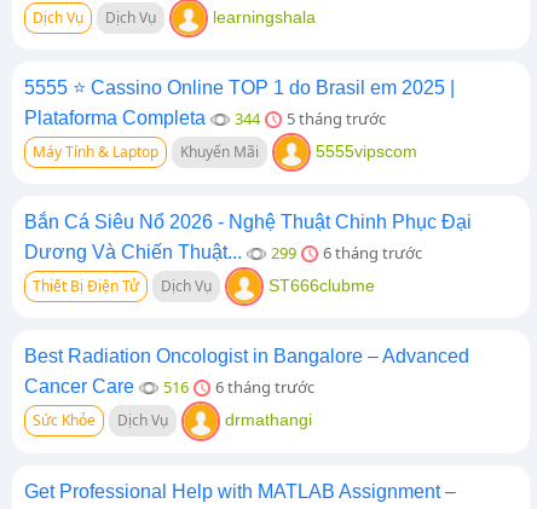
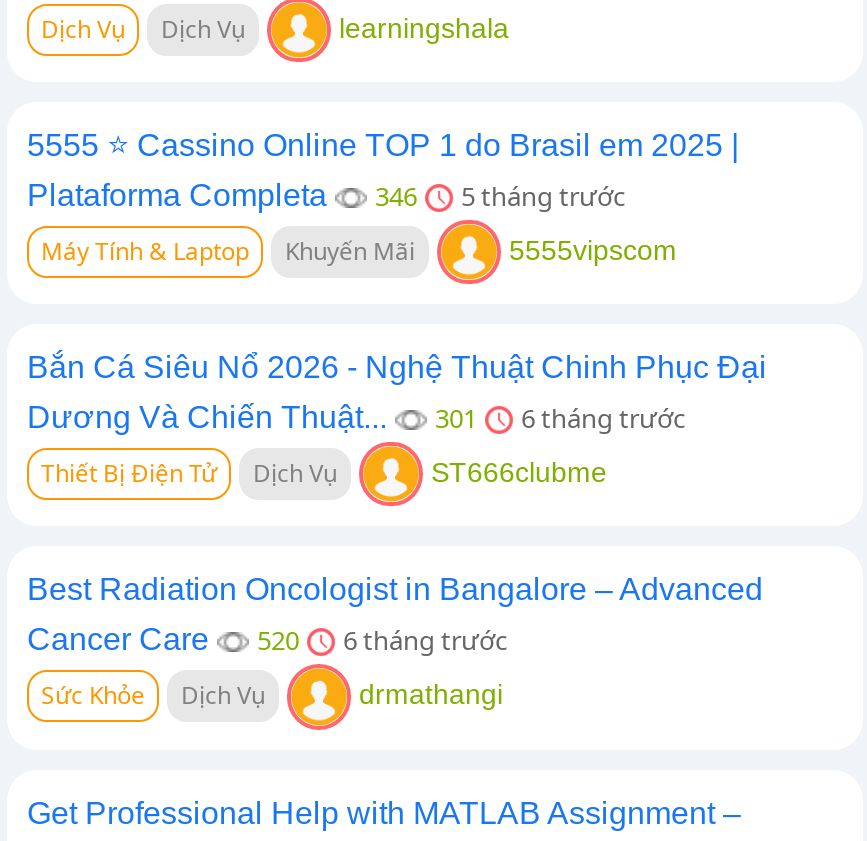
[24,108,386,130] Plataforma Completa 344 5 tháng trước -> [27,178,625,214] Plataforma Completa 346 5 tháng trước
[24,242,422,264] Dương Và Chiến Thuật... 299 6 tháng trước -> [27,401,685,437] Dương Và Chiến Thuật... 301 6 tháng trước
[24,376,314,398] Cancer Care 516 6 tháng trước -> [27,623,507,659] Cancer Care 520 6 tháng trước

